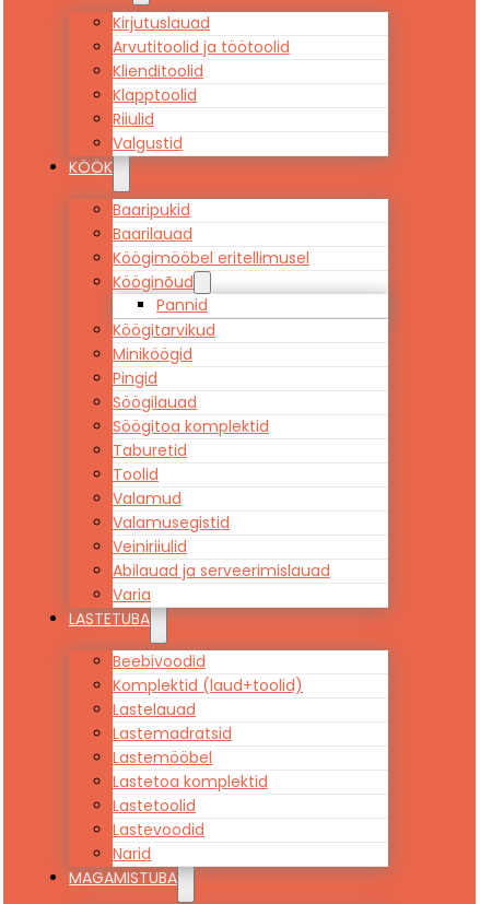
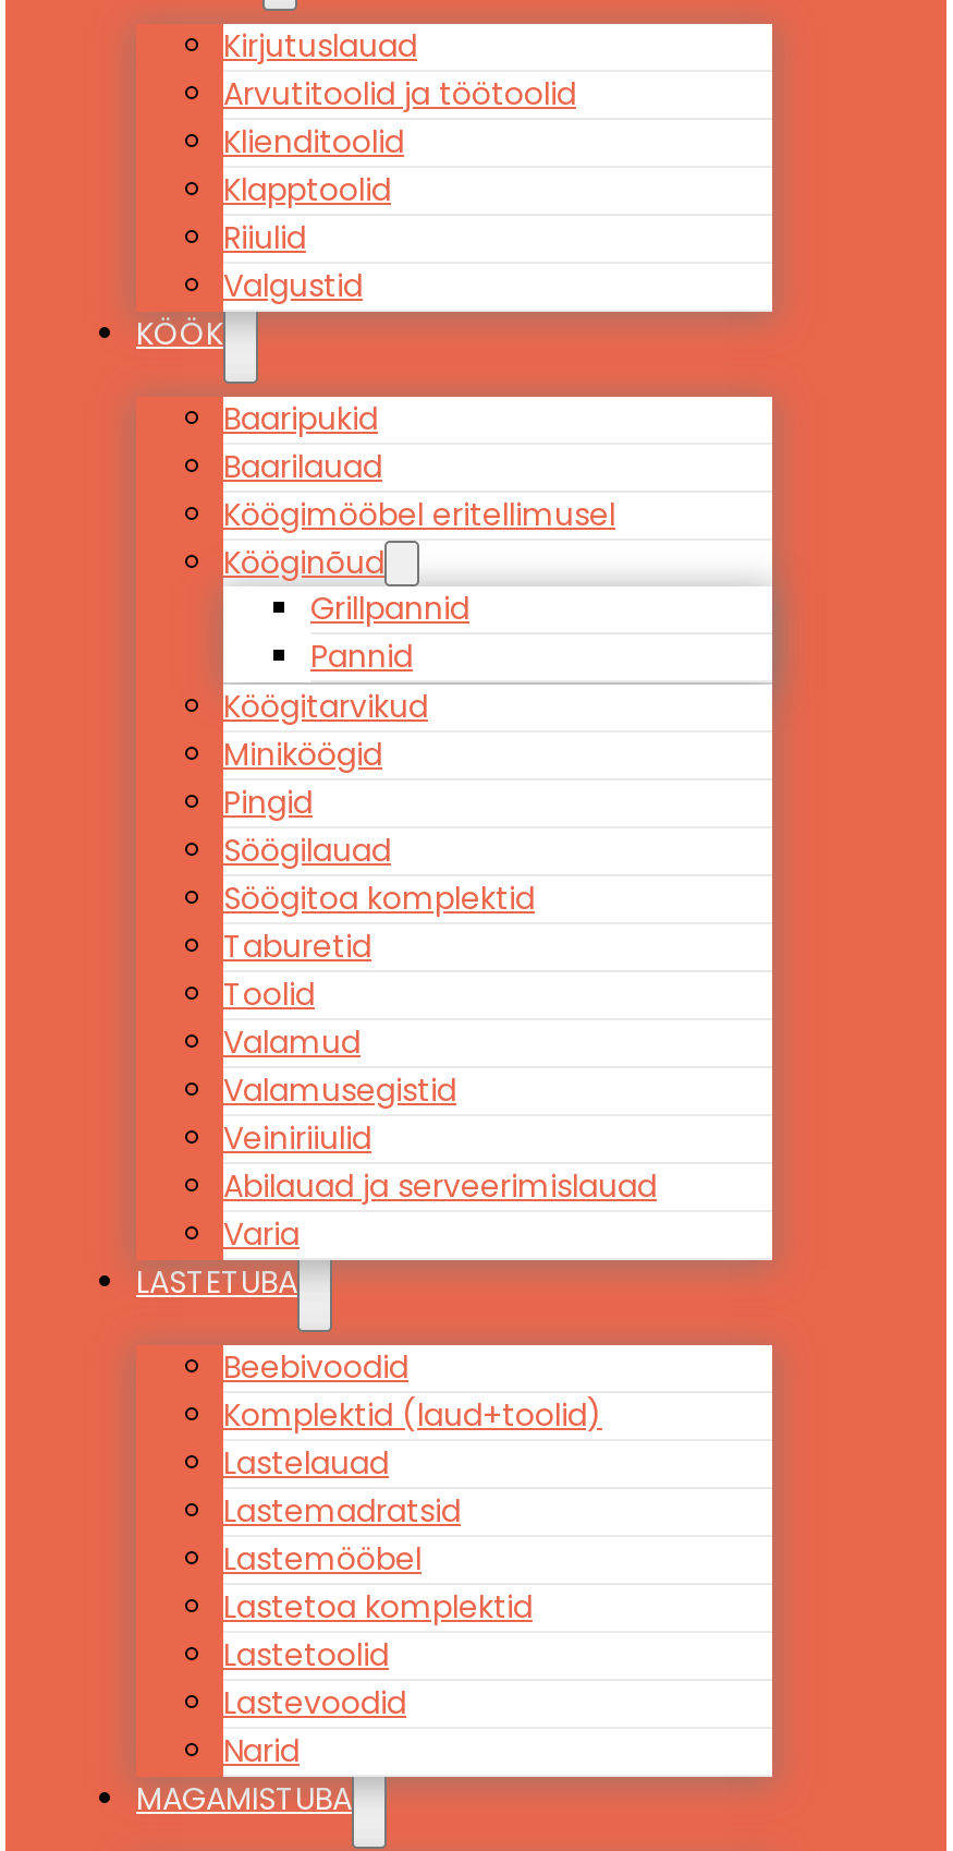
none -> [310,586,469,630] Grillpannid

